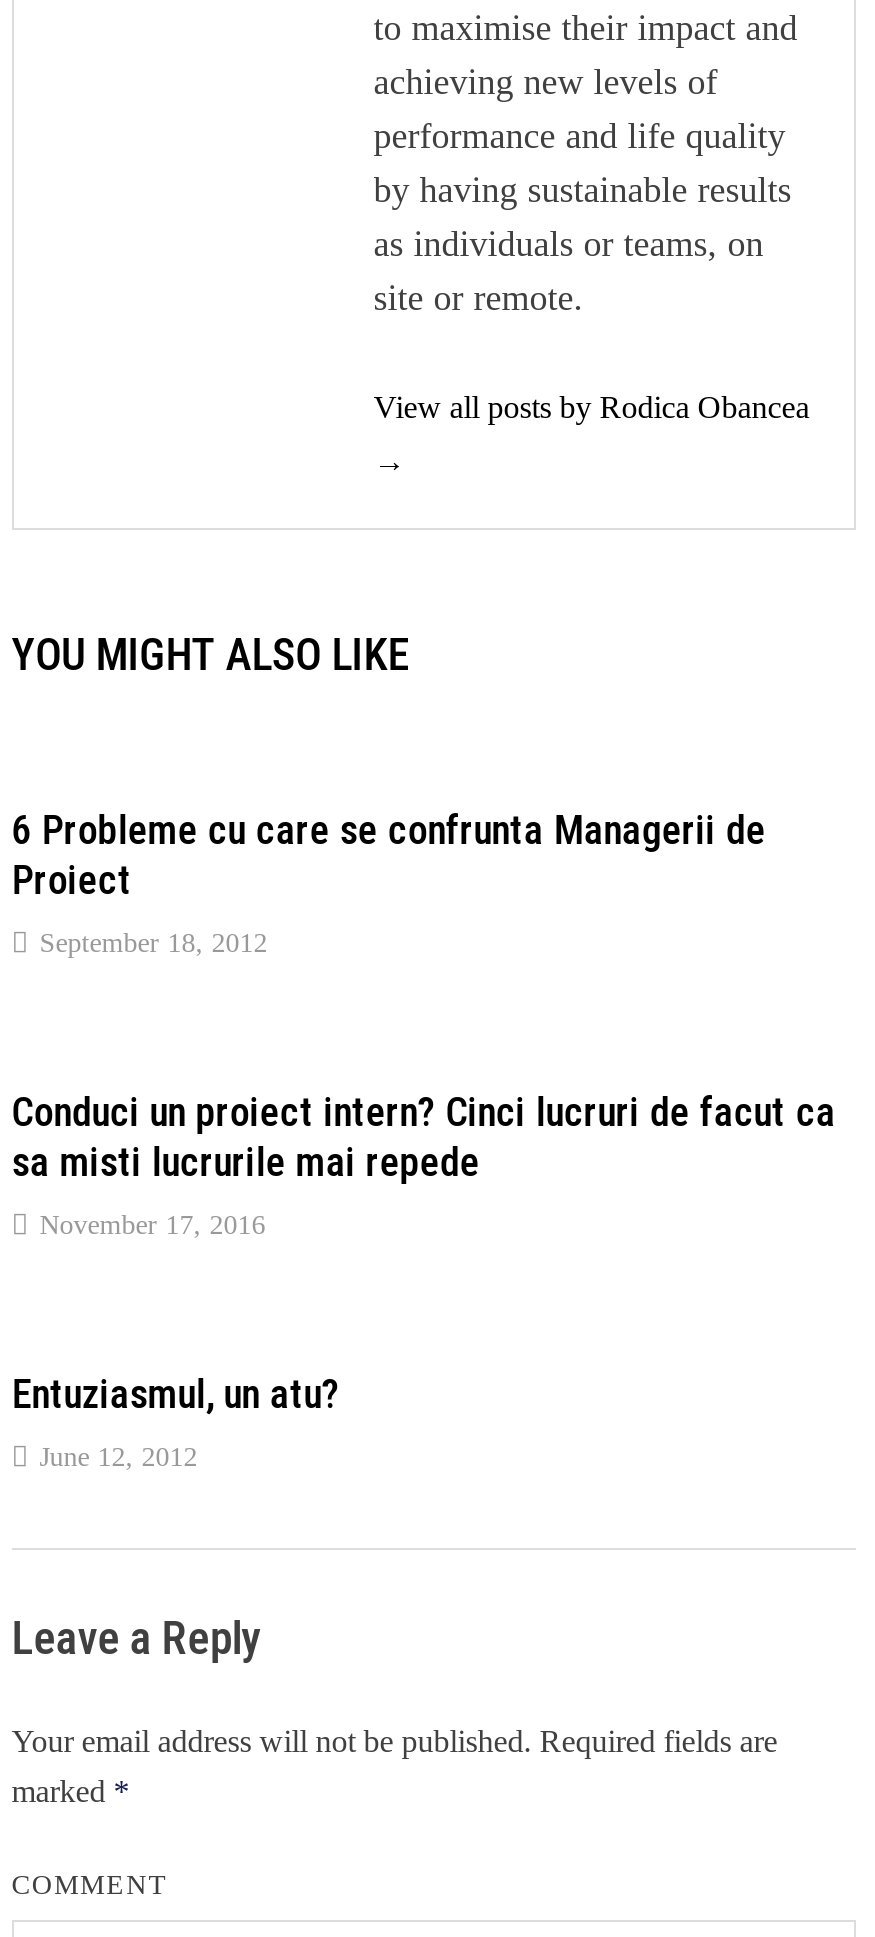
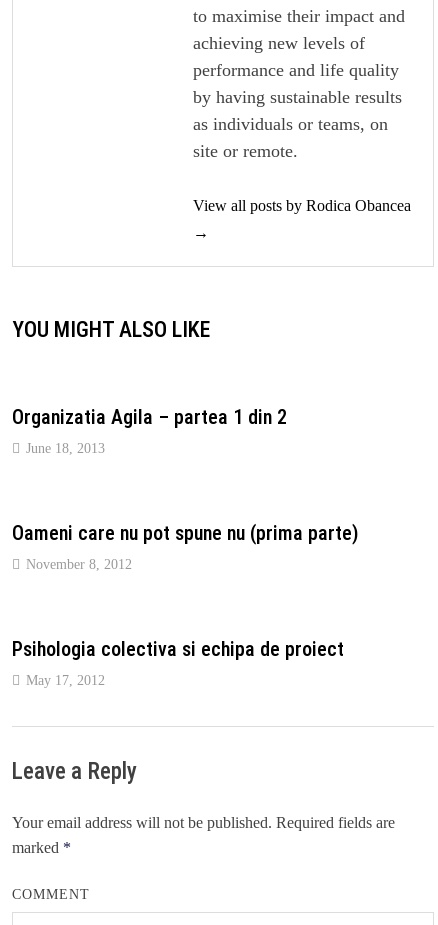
[12,806,766,904] 6 Probleme cu care se confrunta Managerii de | Proiect -> [12,405,287,429] Organizatia Agila – partea 1 din 2
[40,928,268,958] September 18, 2012 -> [26,441,105,456] June 18, 2013
[12,1088,836,1186] Conduci un proiect intern? Cinci lucruri de facut ca | sa misti lucrurile mai repede -> [12,521,359,545] Oameni care nu pot spune nu (prima parte)
[40,1210,266,1240] November 17, 2016 -> [26,557,132,572] November 8, 2012
[12,1370,340,1418] Entuziasmul, un atu? -> [12,637,344,661] Psihologia colectiva si echipa de proiect
[40,1442,198,1472] June 12, 2012 -> [26,673,105,688] May 17, 2012

